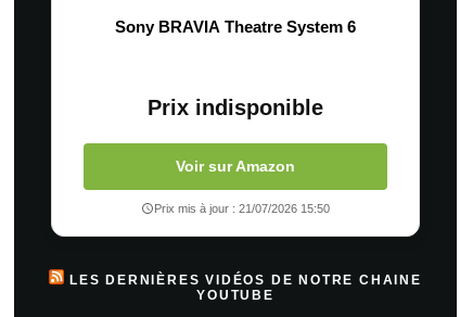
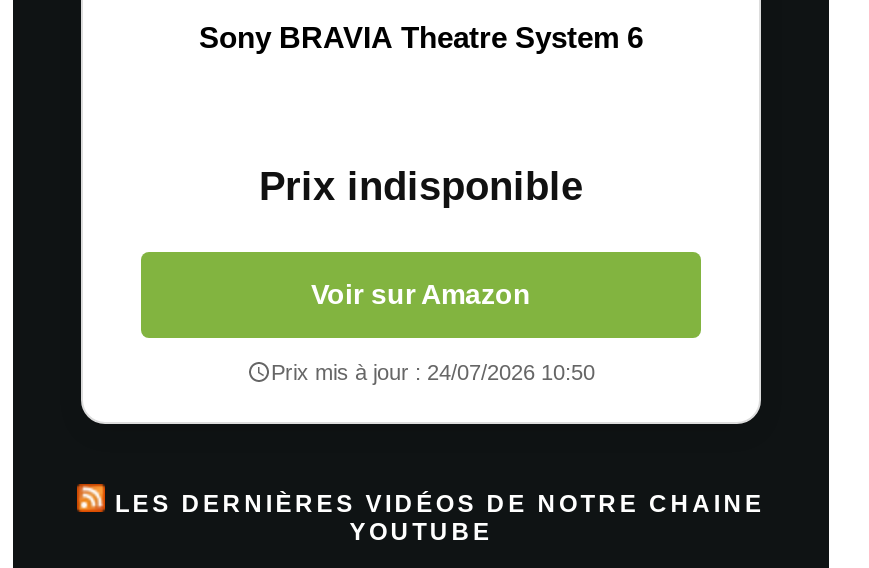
[154,202,330,215] Prix mis à jour : 21/07/2026 15:50 -> [271,360,595,384] Prix mis à jour : 24/07/2026 10:50

